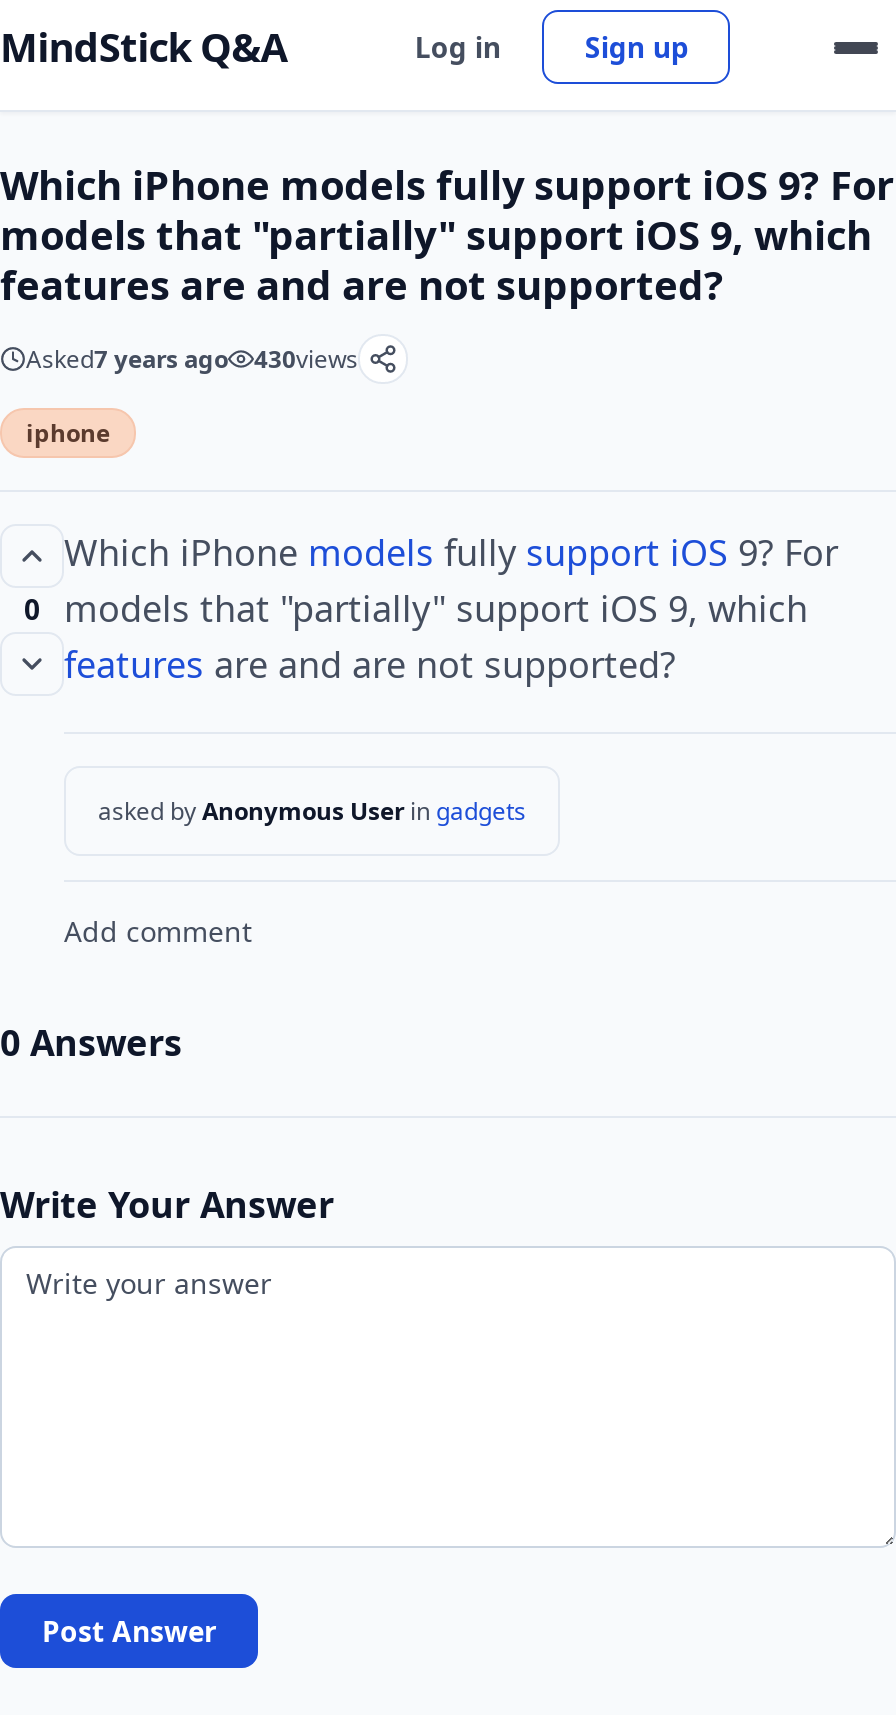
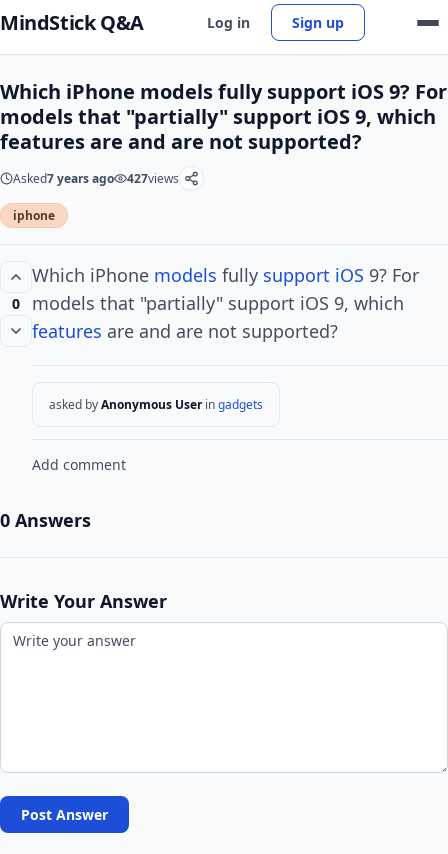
[26,342,358,376] Asked7 years ago 430views -> [13,170,179,187] Asked7 years ago 427views

